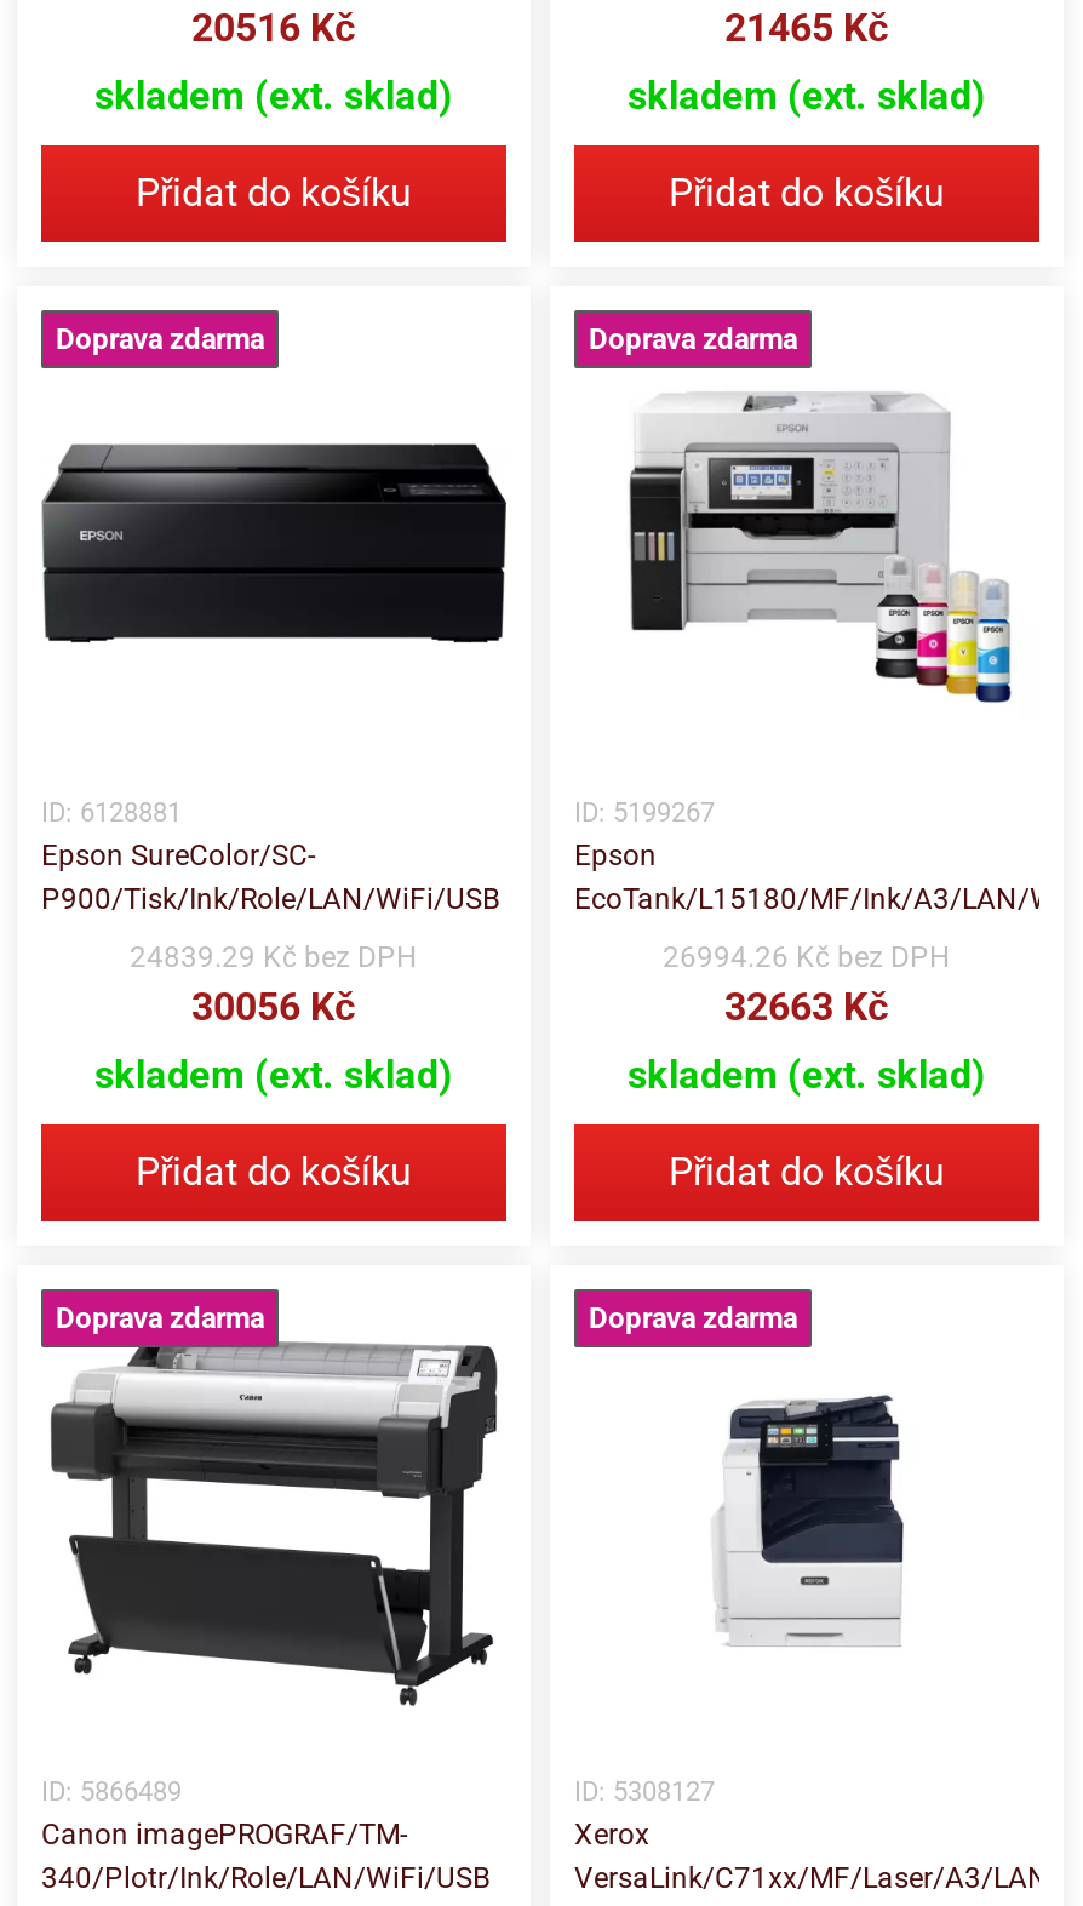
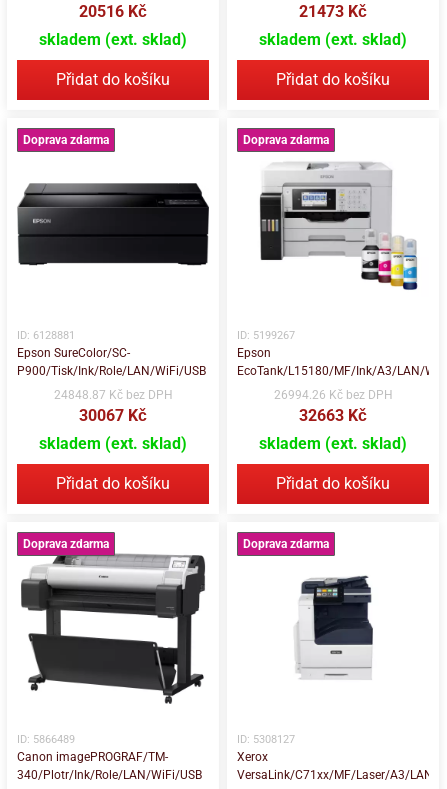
[724,5,889,51] 21465 Kč -> [299,2,367,21] 21473 Kč
[130,940,418,974] 24839.29 Kč bez DPH -> [53,388,172,402] 24848.87 Kč bez DPH
[191,984,356,1030] 30056 Kč -> [79,406,147,425] 30067 Kč

